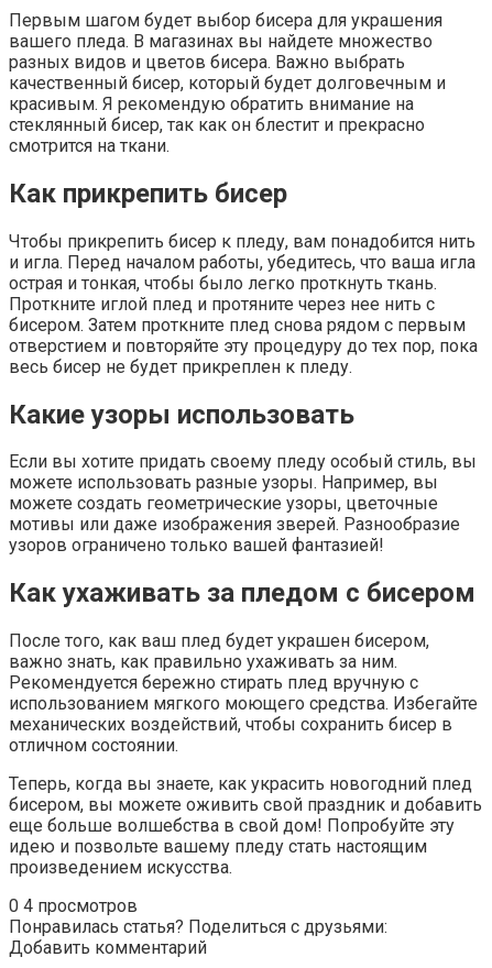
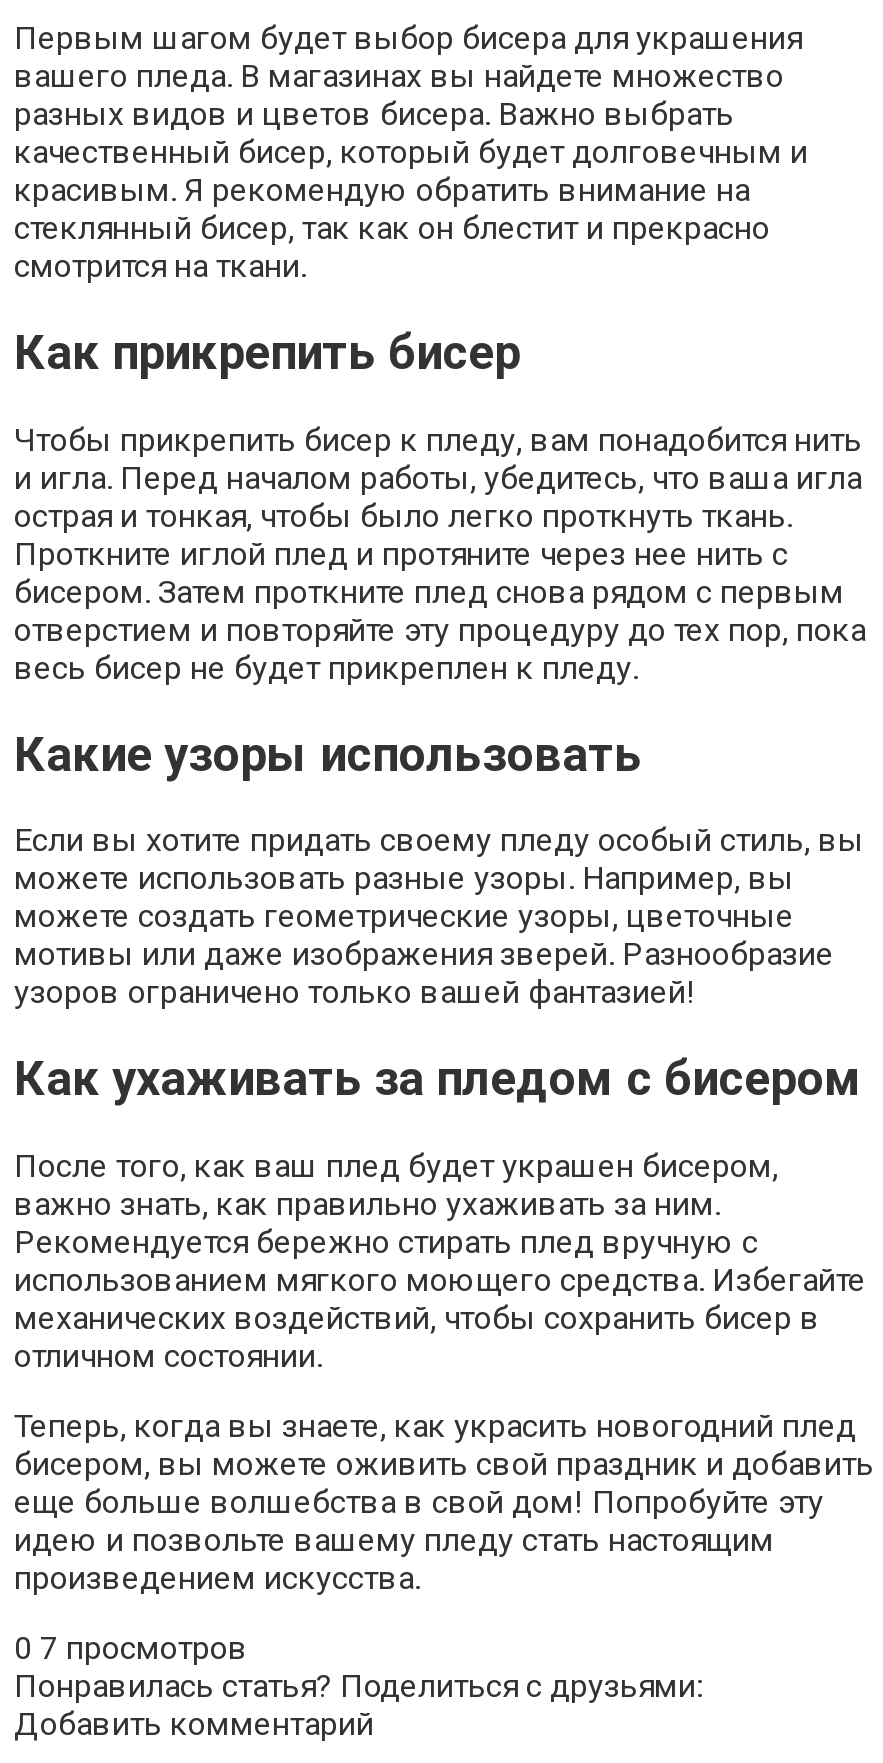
[9,896,138,917] 0 4 просмотров -> [14,1629,248,1667] 0 7 просмотров

